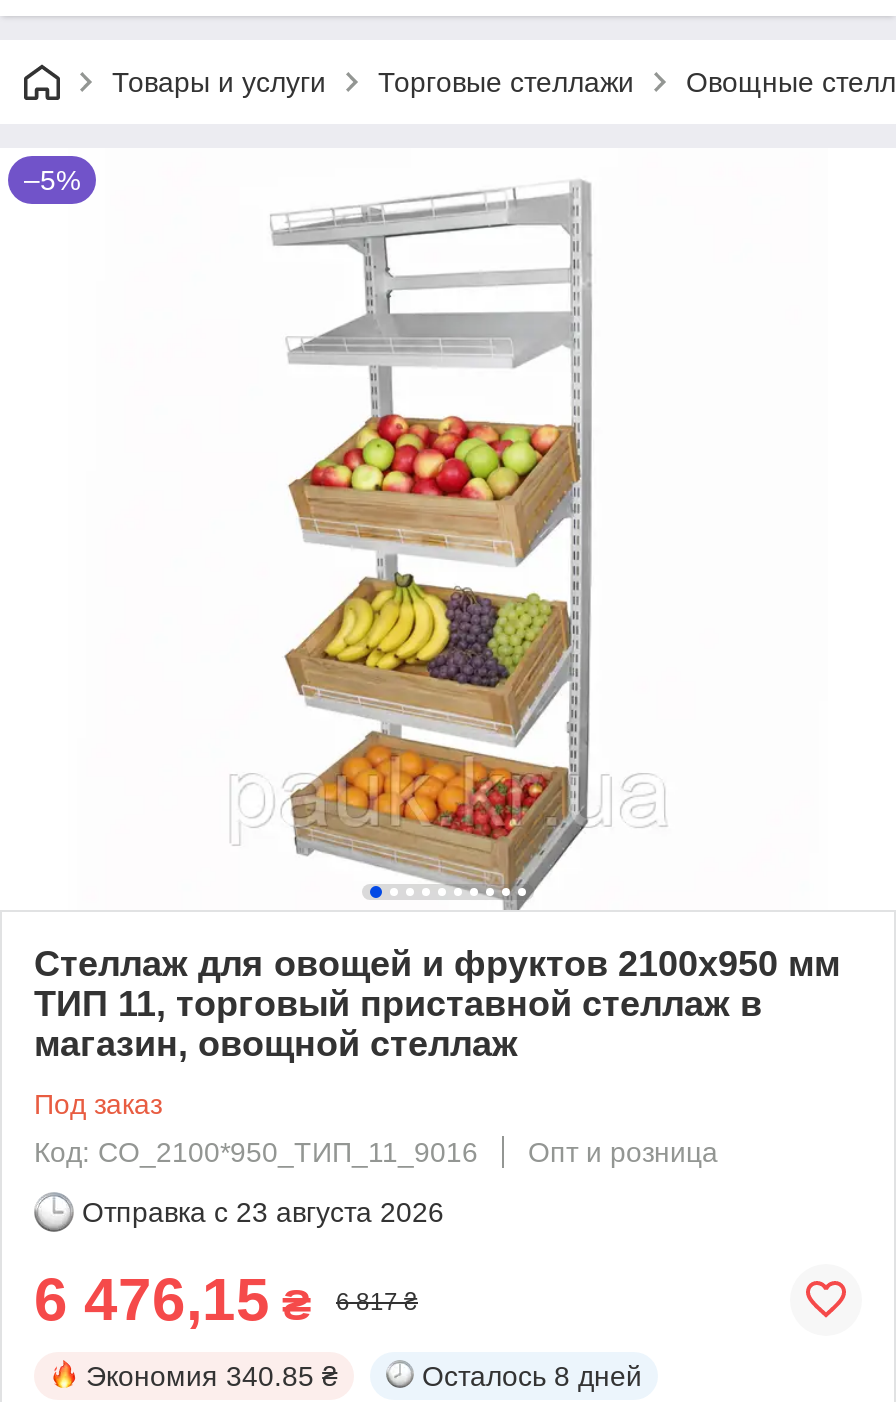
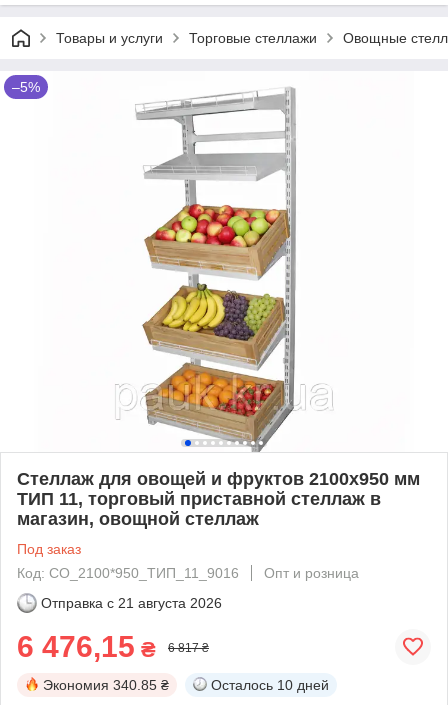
[82,1196,444,1228] Отправка с 23 августа 2026 -> [41,595,222,611] Отправка с 21 августа 2026
[422,1360,642,1392] Осталось 8 дней -> [211,677,329,693] Осталось 10 дней

